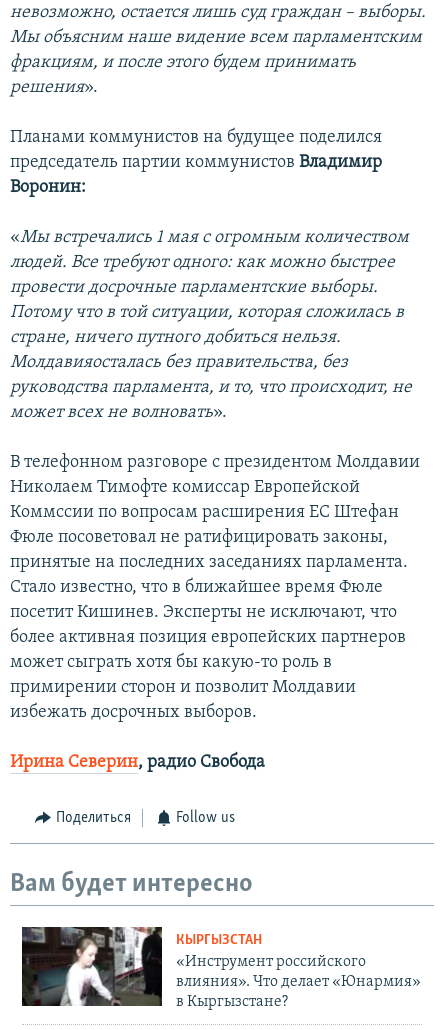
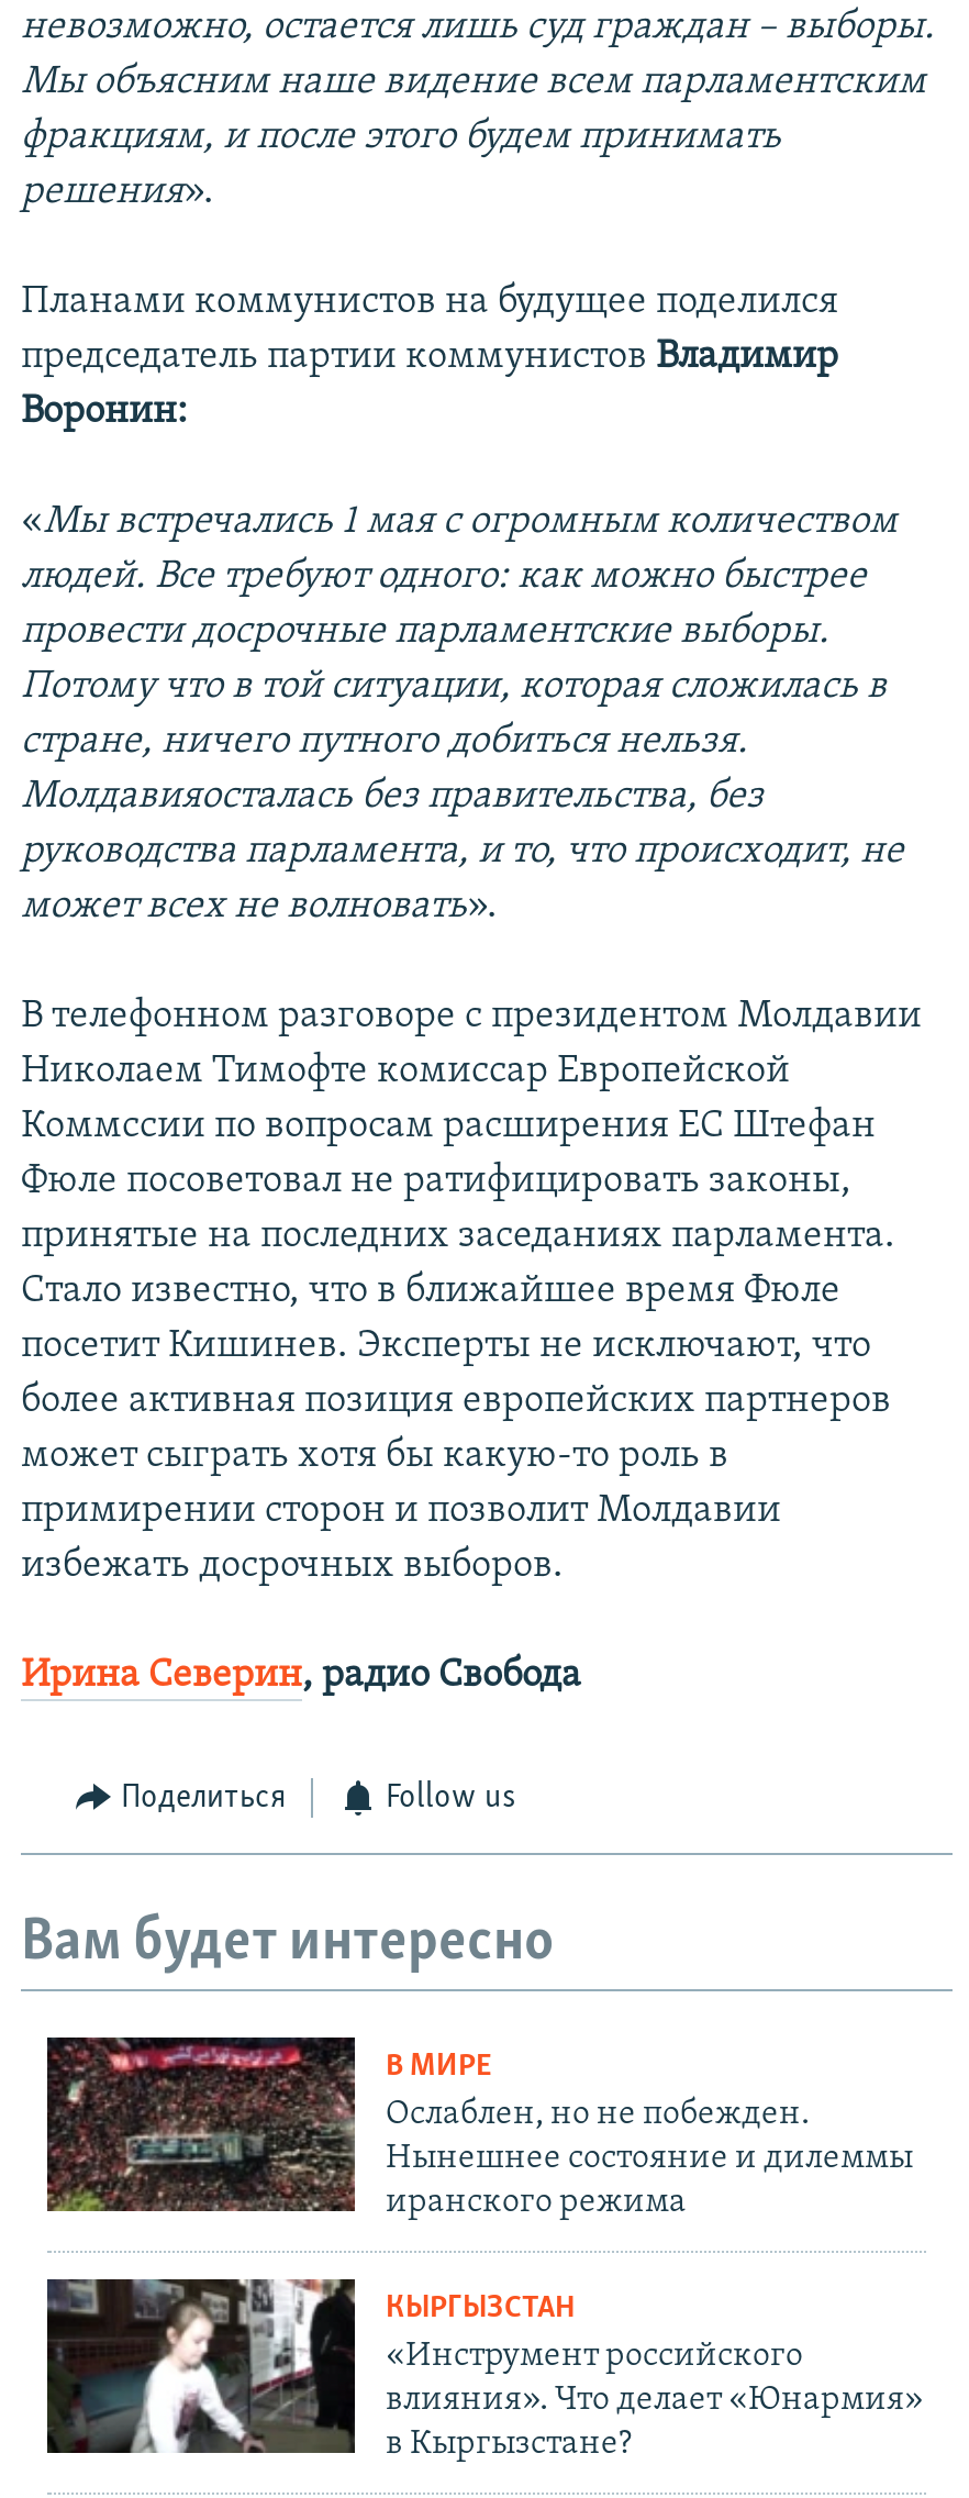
none -> [45,2035,913,2221] [image] | В МИРЕ | Ослаблен, но не побежден. | Нынешнее состояние и дилеммы | иранского режима

